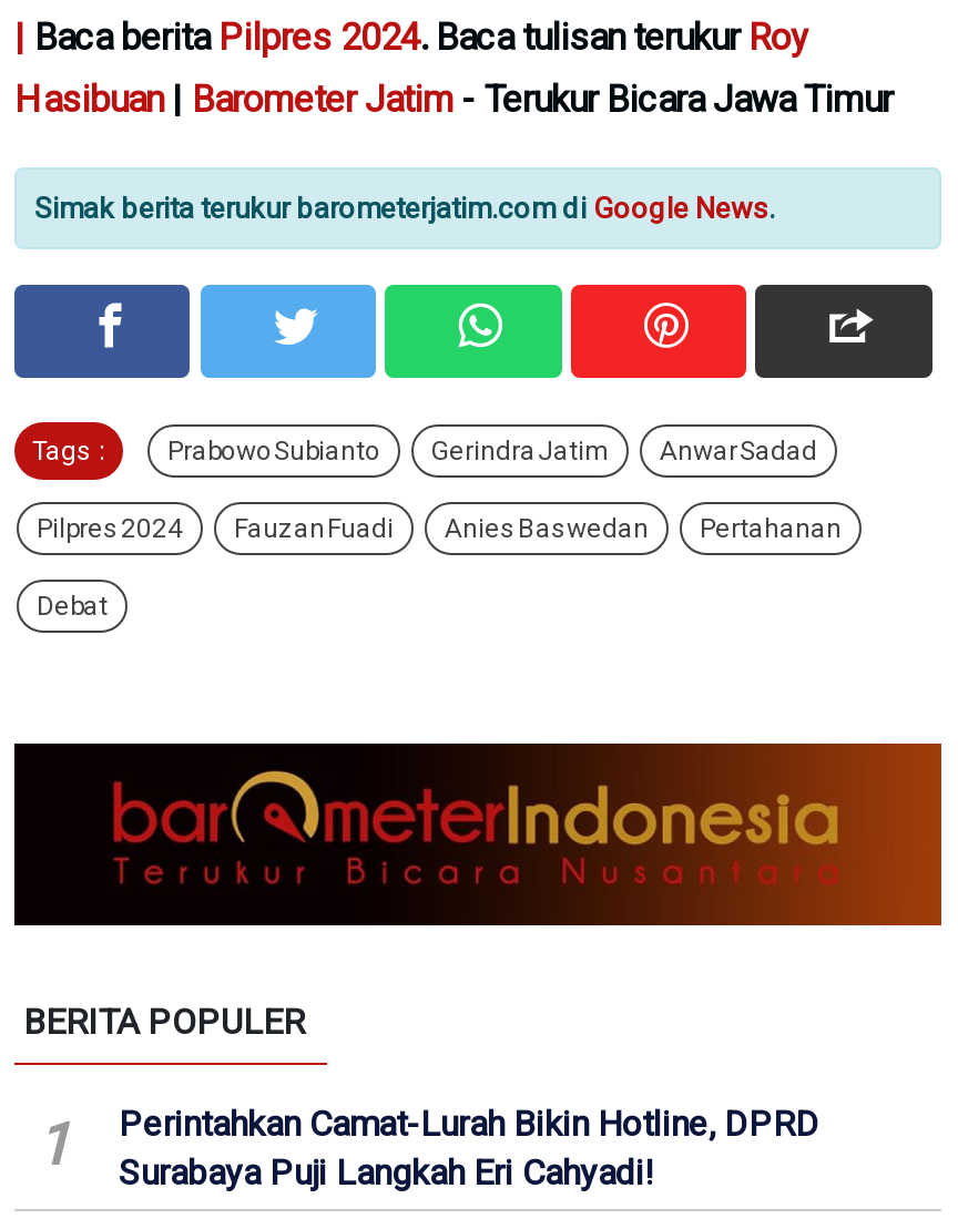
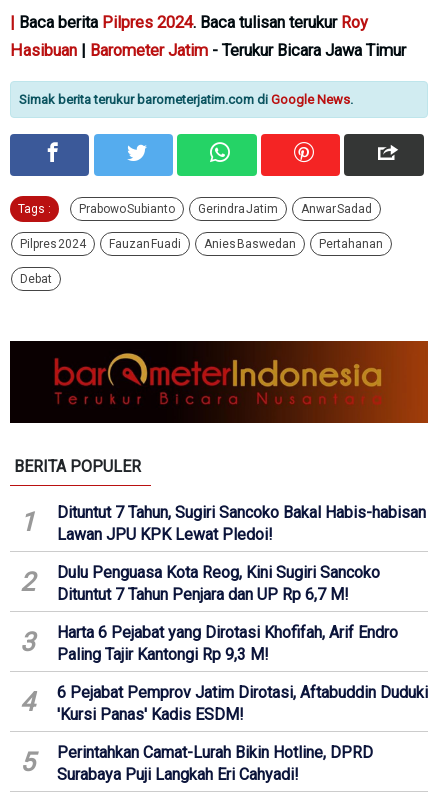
none -> [20,503,428,777] Dituntut 7 Tahun, Sugiri Sancoko Bakal Habis-habisan | Lawan JPU KPK Lewat Pledoi! | 2 | Dulu Penguasa Kota Reog, Kini Sugiri Sancoko | Dituntut 7 Tahun Penjara dan UP Rp 6,7 M! | 3 | Harta 6 Pejabat yang Dirotasi Khofifah, Arif Endro | Paling Tajir Kantongi Rp 9,3 M! | 4 | 6 Pejabat Pemprov Jatim Dirotasi, Aftabuddin Duduki | 'Kursi Panas' Kadis ESDM! | 5

